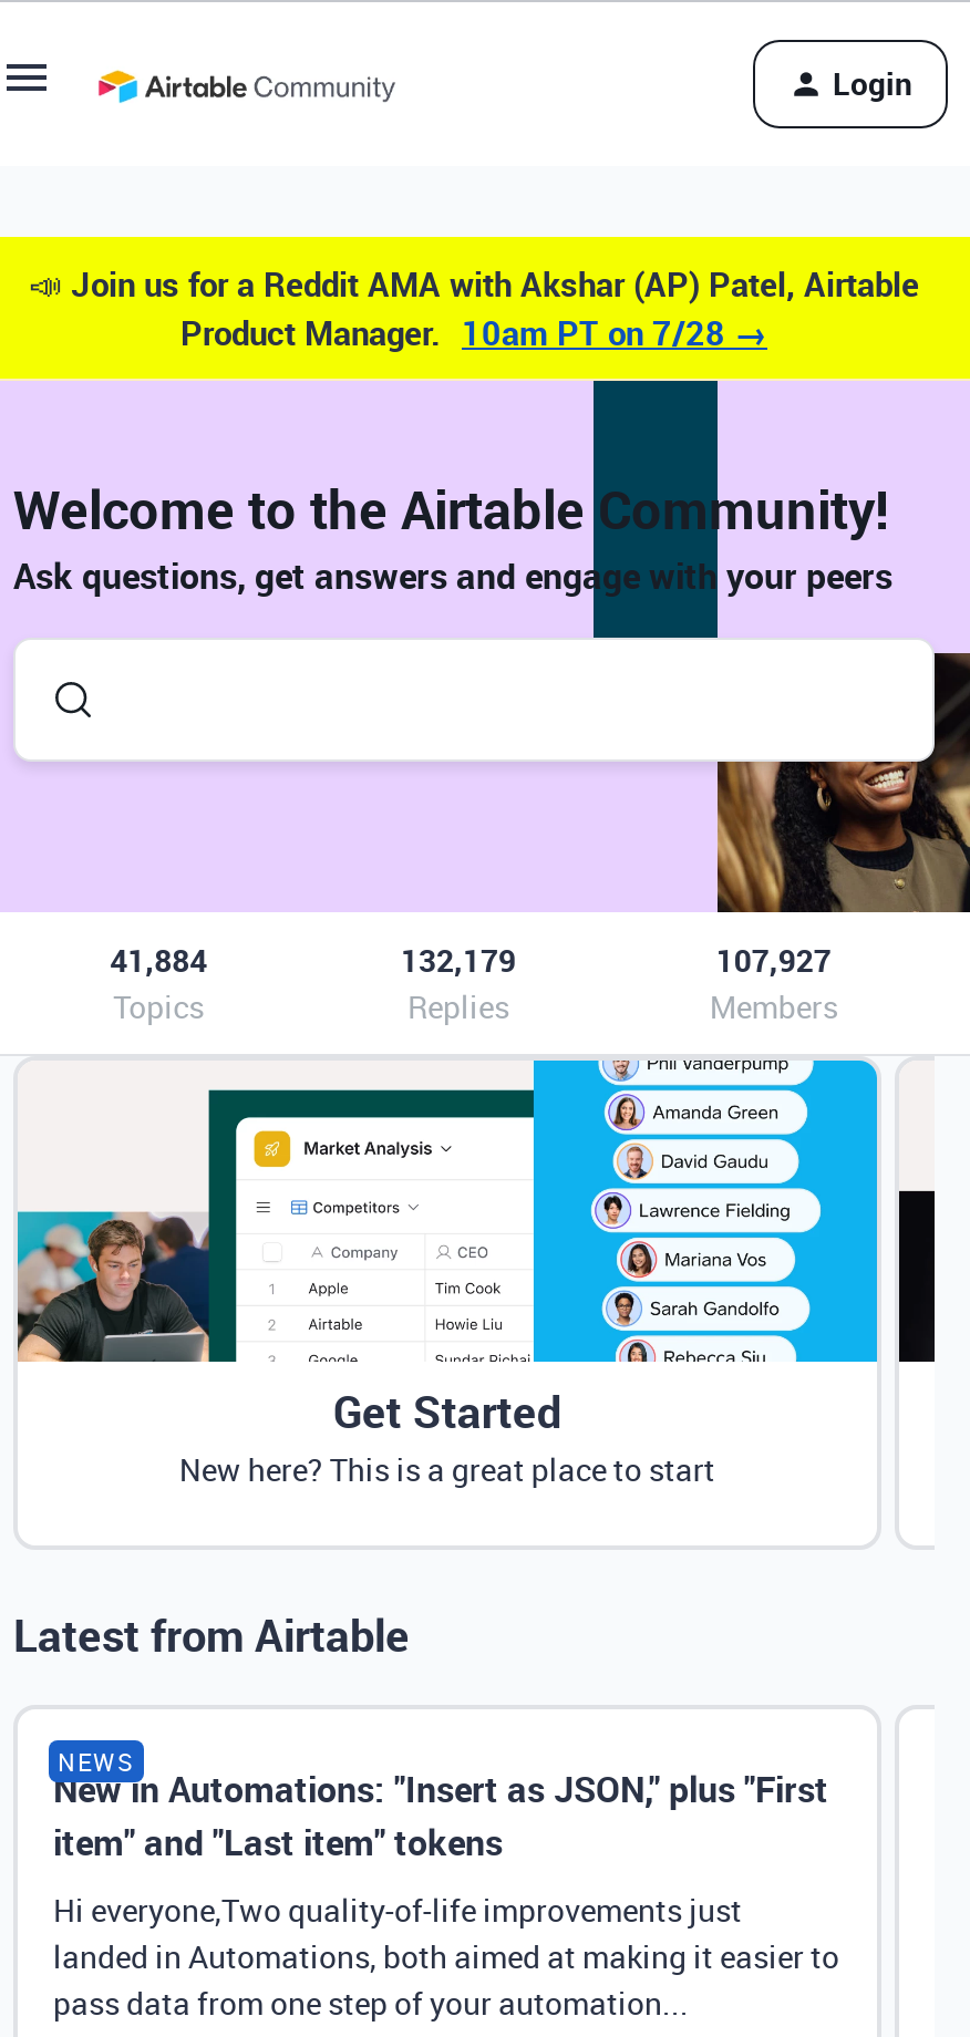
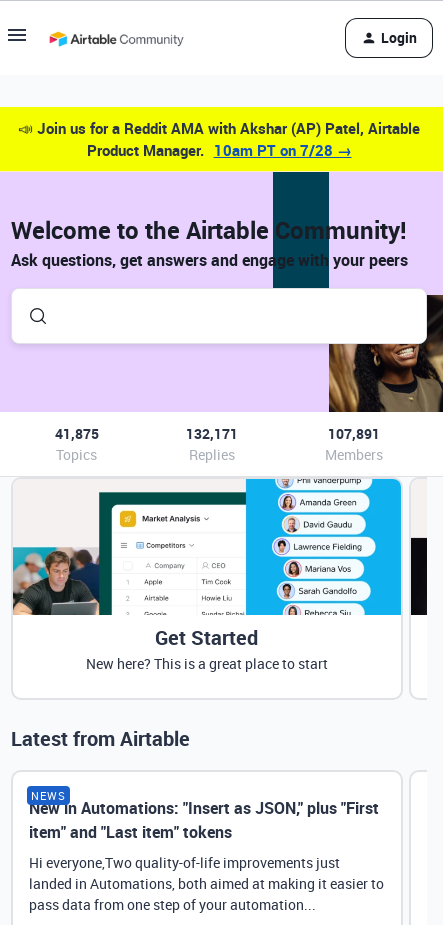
[110,939,208,981] 41,884 -> [55,424,99,443] 41,875
[401,939,516,981] 132,179 -> [186,424,238,443] 132,171
[716,939,831,981] 107,927 -> [328,424,380,443] 107,891

